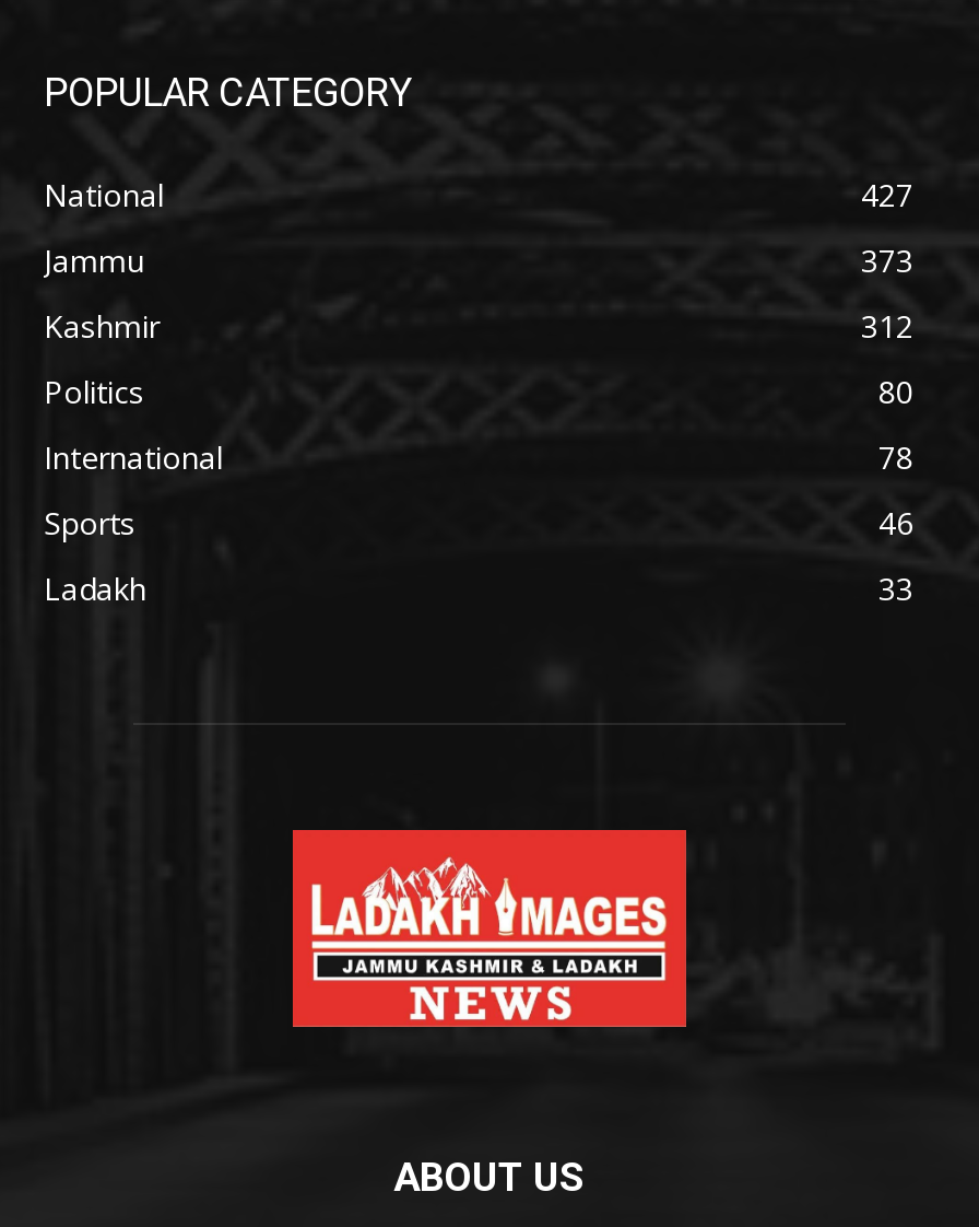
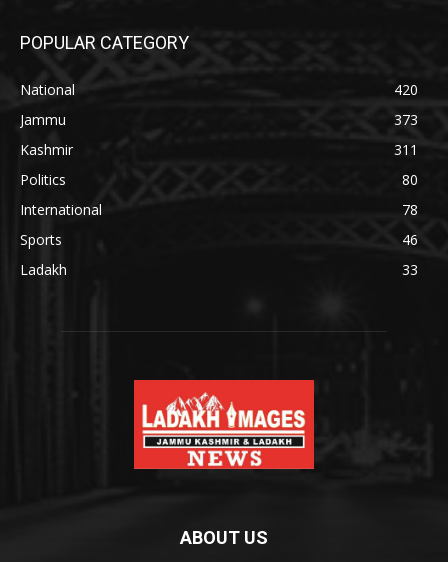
[861,174,913,215] 427 -> [394,79,418,98] 420
[861,305,913,347] 312 -> [394,139,418,158] 311

